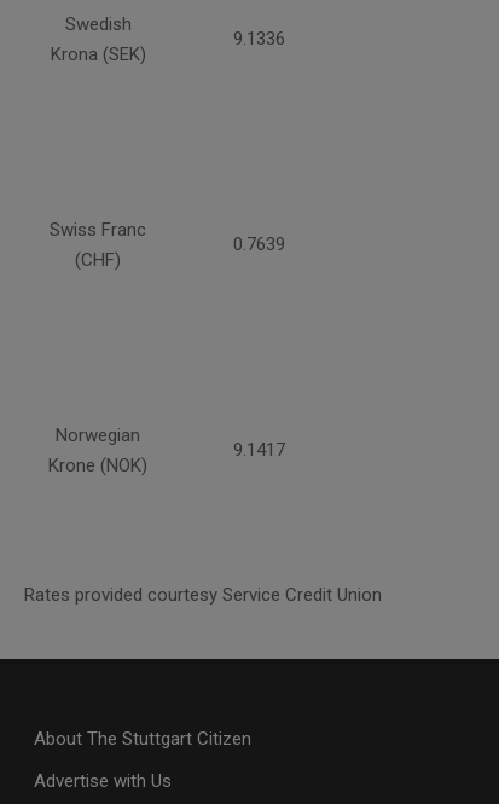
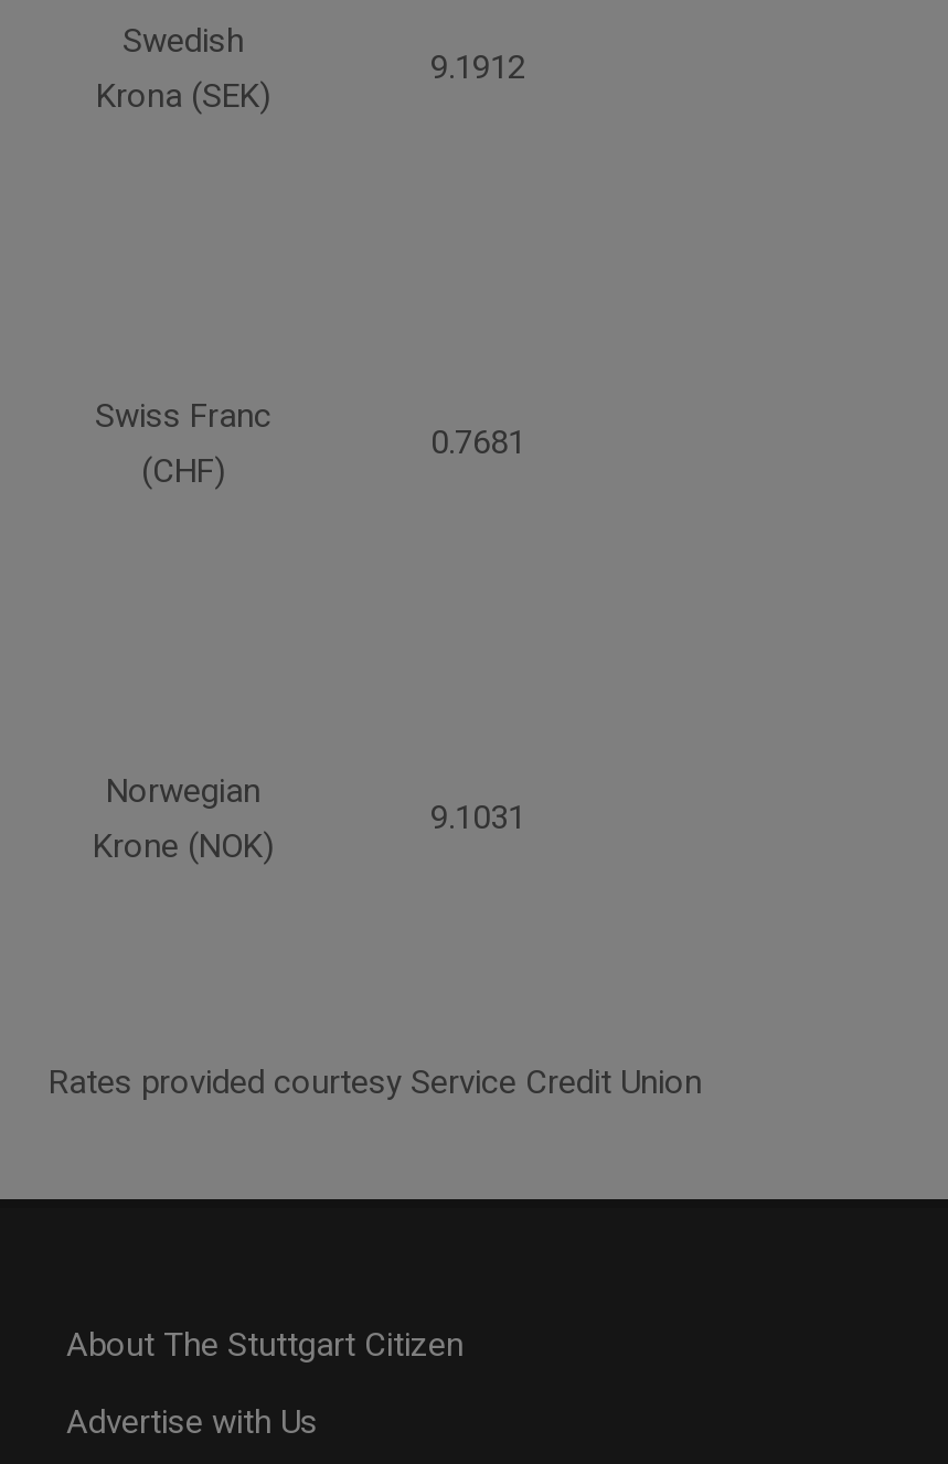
[233,28,285,50] 9.1336 -> [430,48,525,88] 9.1912
[233,234,285,255] 0.7639 -> [430,423,525,463] 0.7681
[233,439,285,461] 9.1417 -> [430,798,525,838] 9.1031

